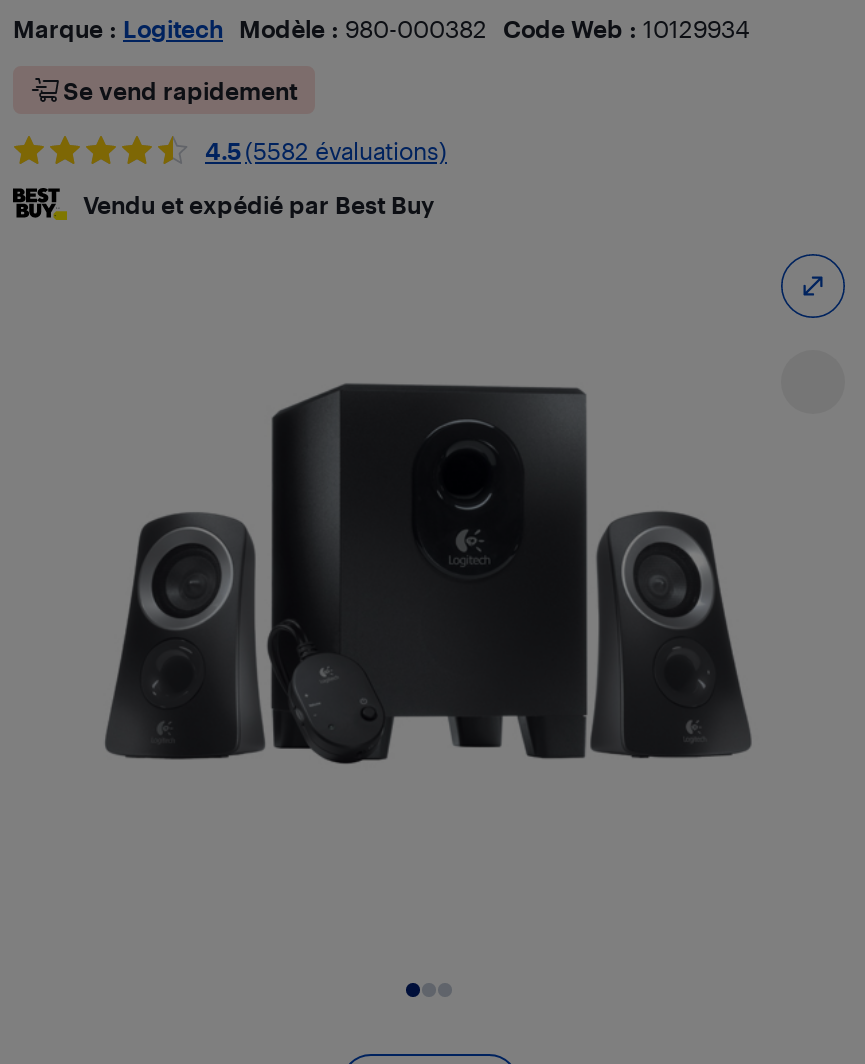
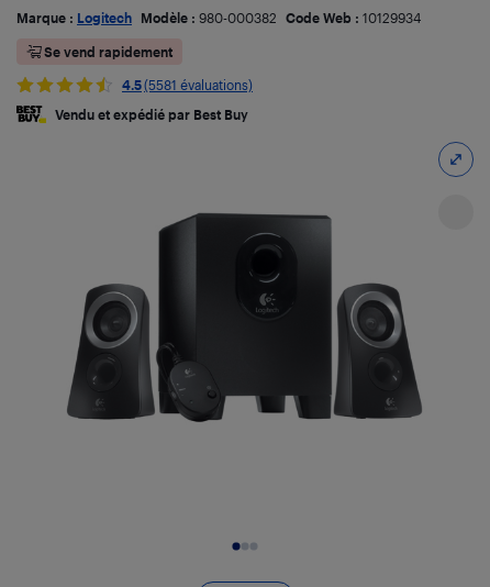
[205,136,447,164] 4.5 (5582 évaluations) -> [122,77,253,92] 4.5 (5581 évaluations)

